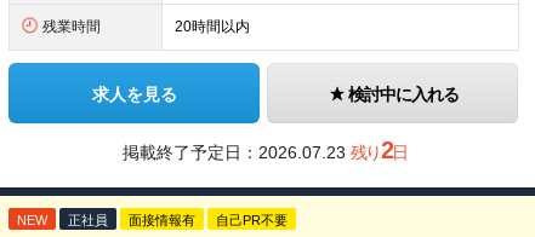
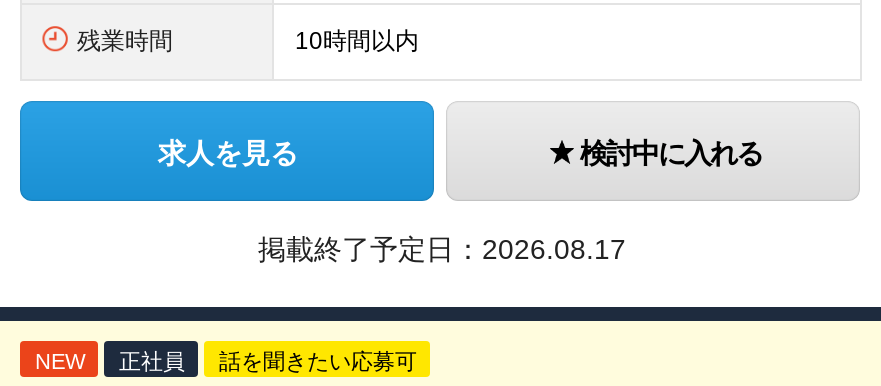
[175,18,250,35] 20時間以内 -> [295,27,419,55] 10時間以内
[122,137,407,163] 掲載終了予定日：2026.07.23 残り2日 -> [258,233,626,265] 掲載終了予定日：2026.08.17
[129,213,288,227] 面接情報有 | 自己PR不要 -> [219,349,417,373] 話を聞きたい応募可

